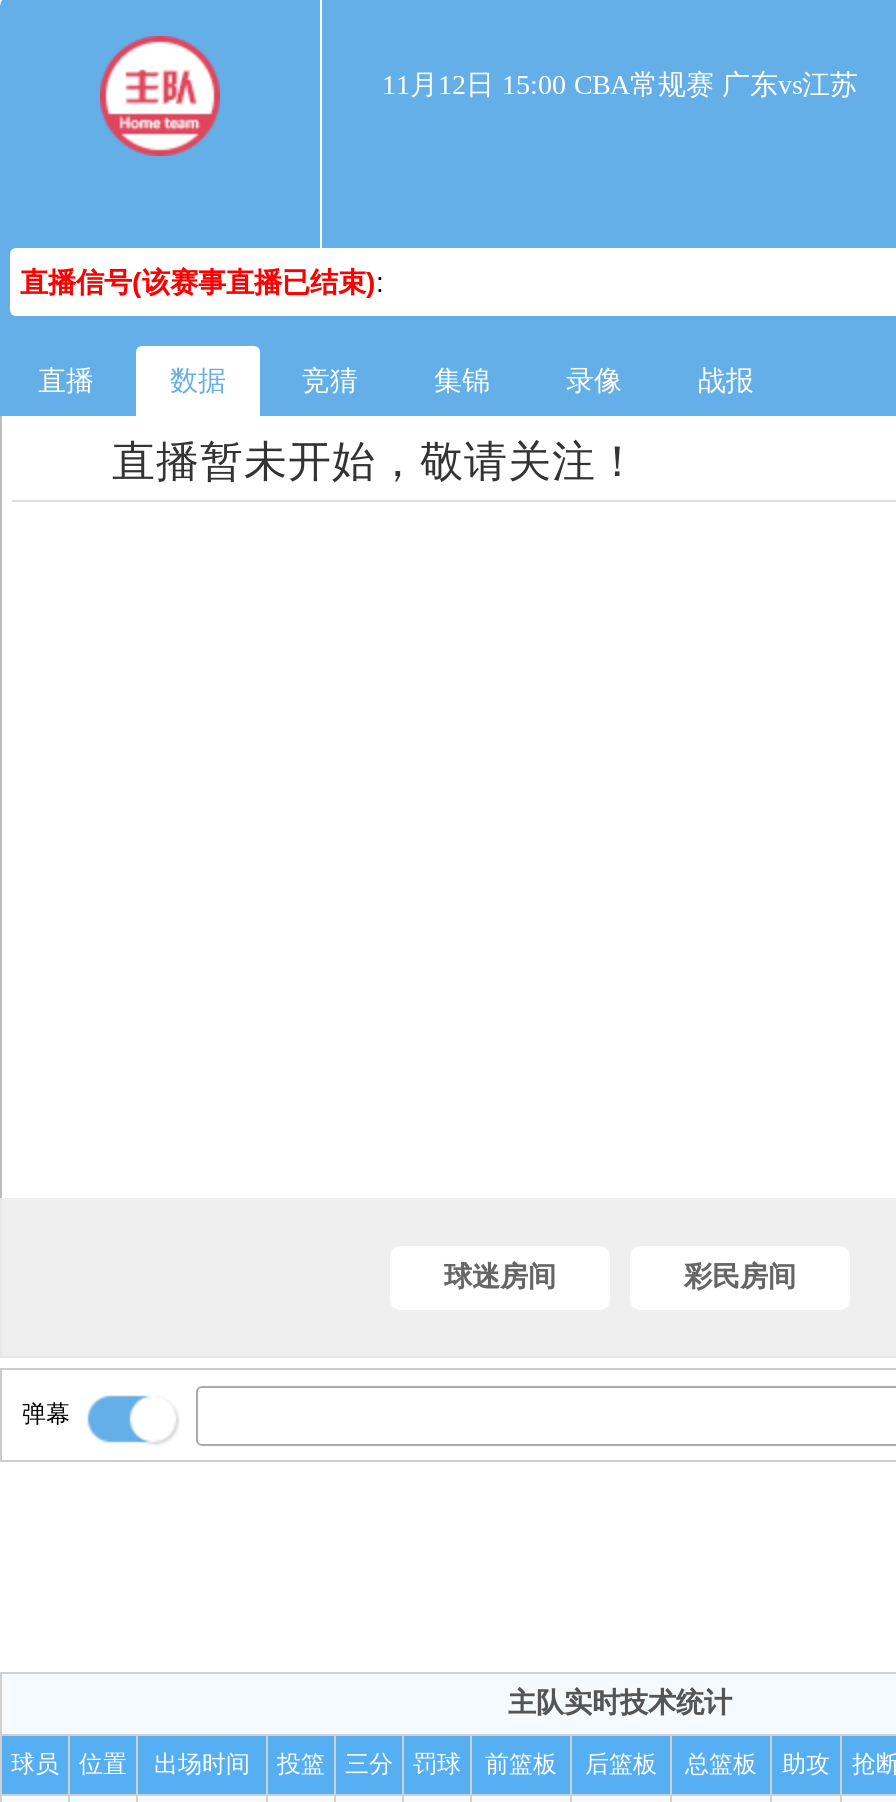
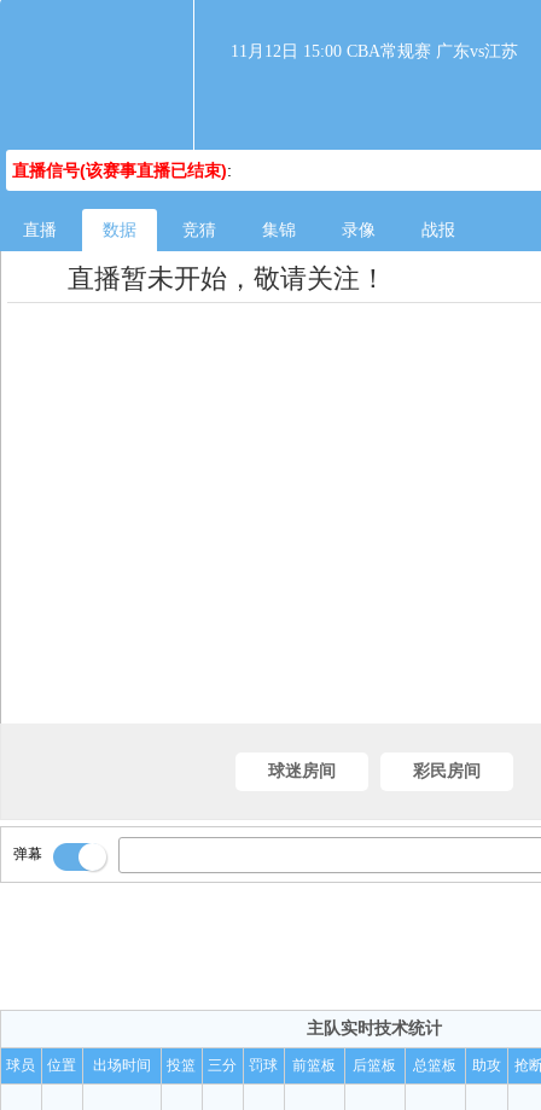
[98,34,222,158] [image] -> none

